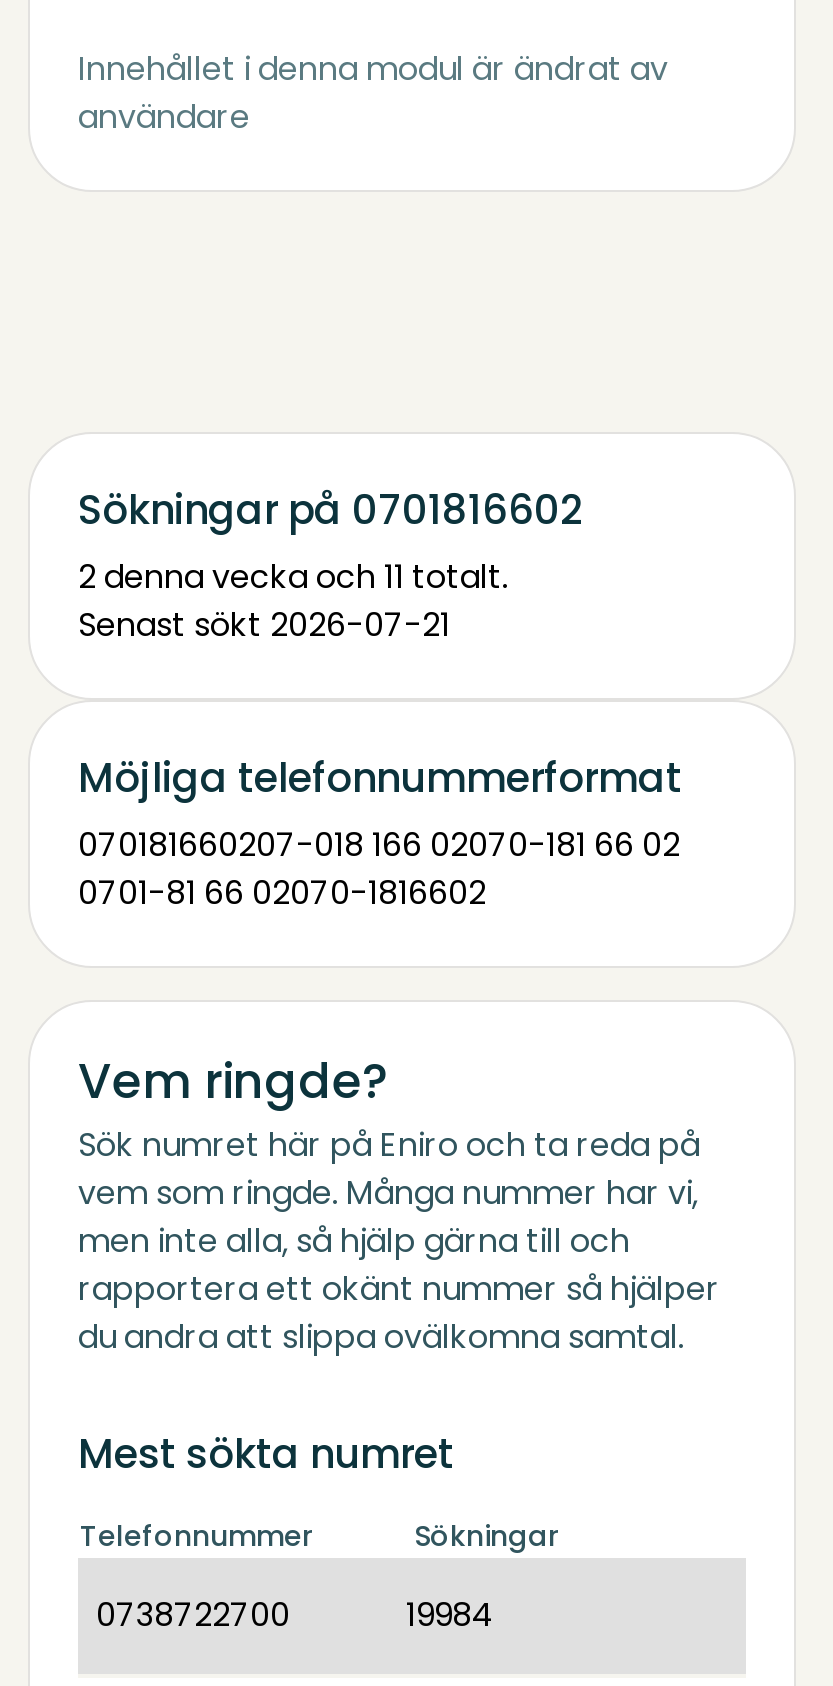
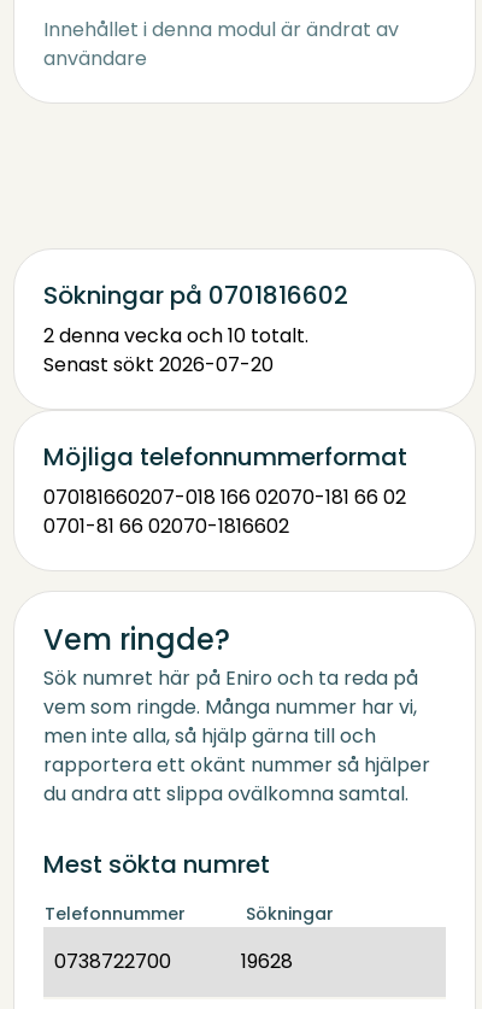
[78,554,508,600] 2 denna vecka och 11 totalt. -> [43,322,308,350] 2 denna vecka och 10 totalt.
[78,602,450,648] Senast sökt 2026-07-21 -> [43,351,274,379] Senast sökt 2026-07-20
[406,1592,494,1638] 19984 -> [241,948,293,975] 19628

